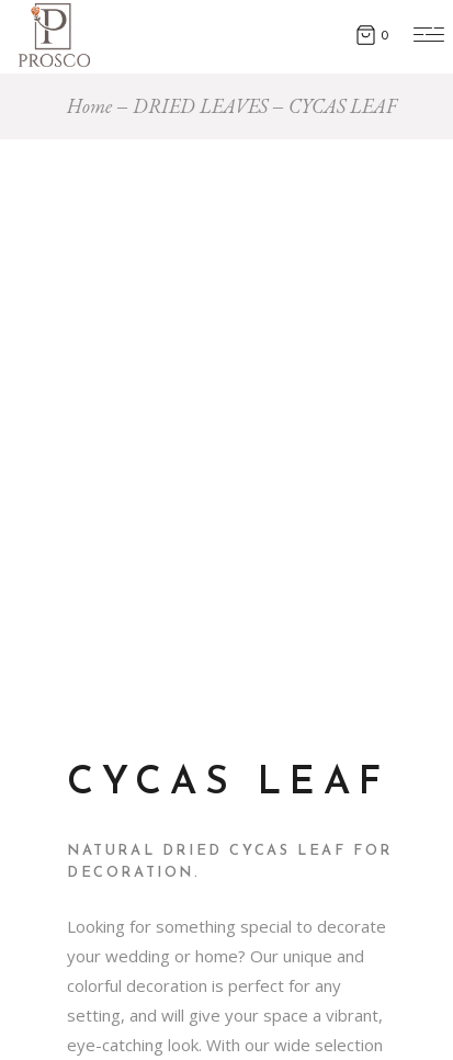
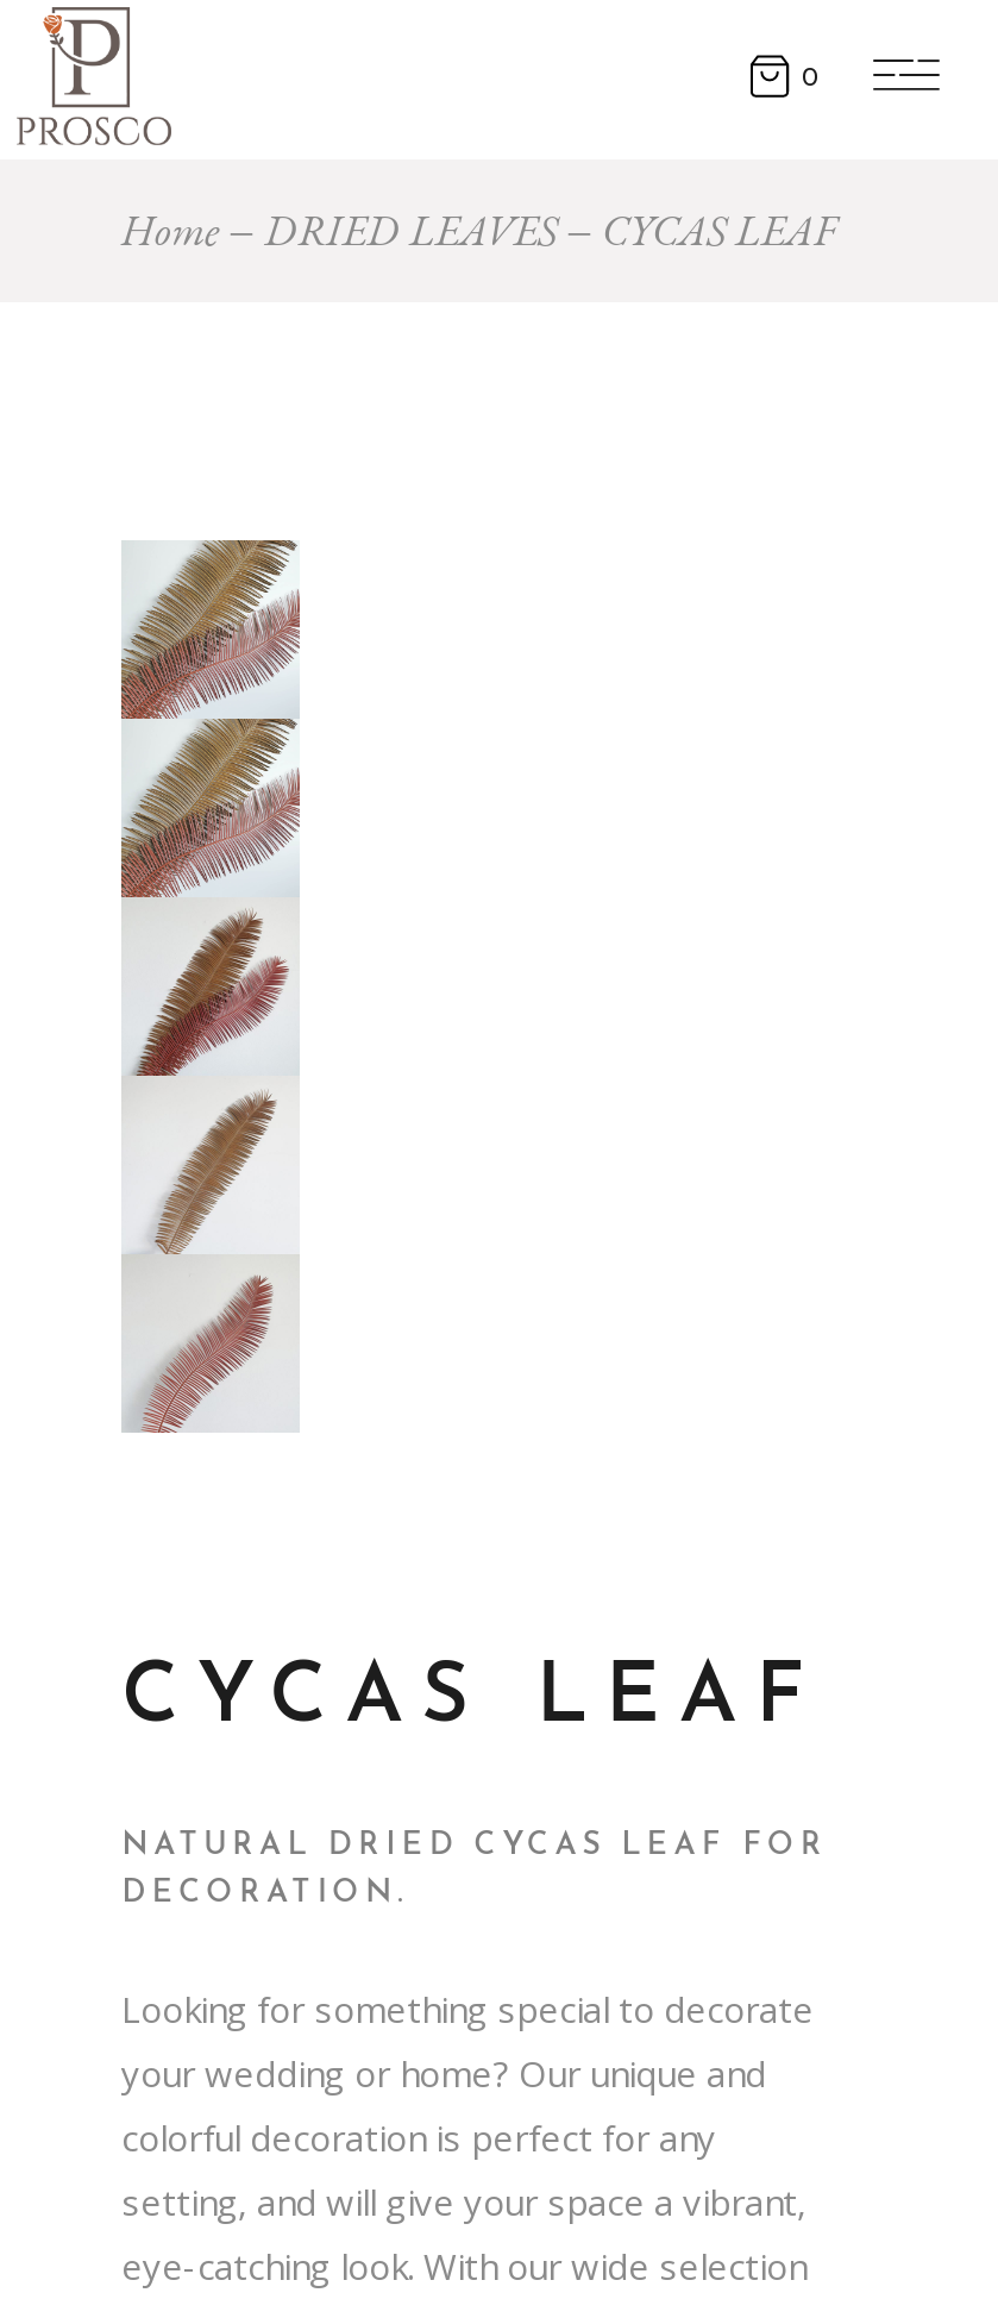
none -> [119,538,302,1435] [image]

